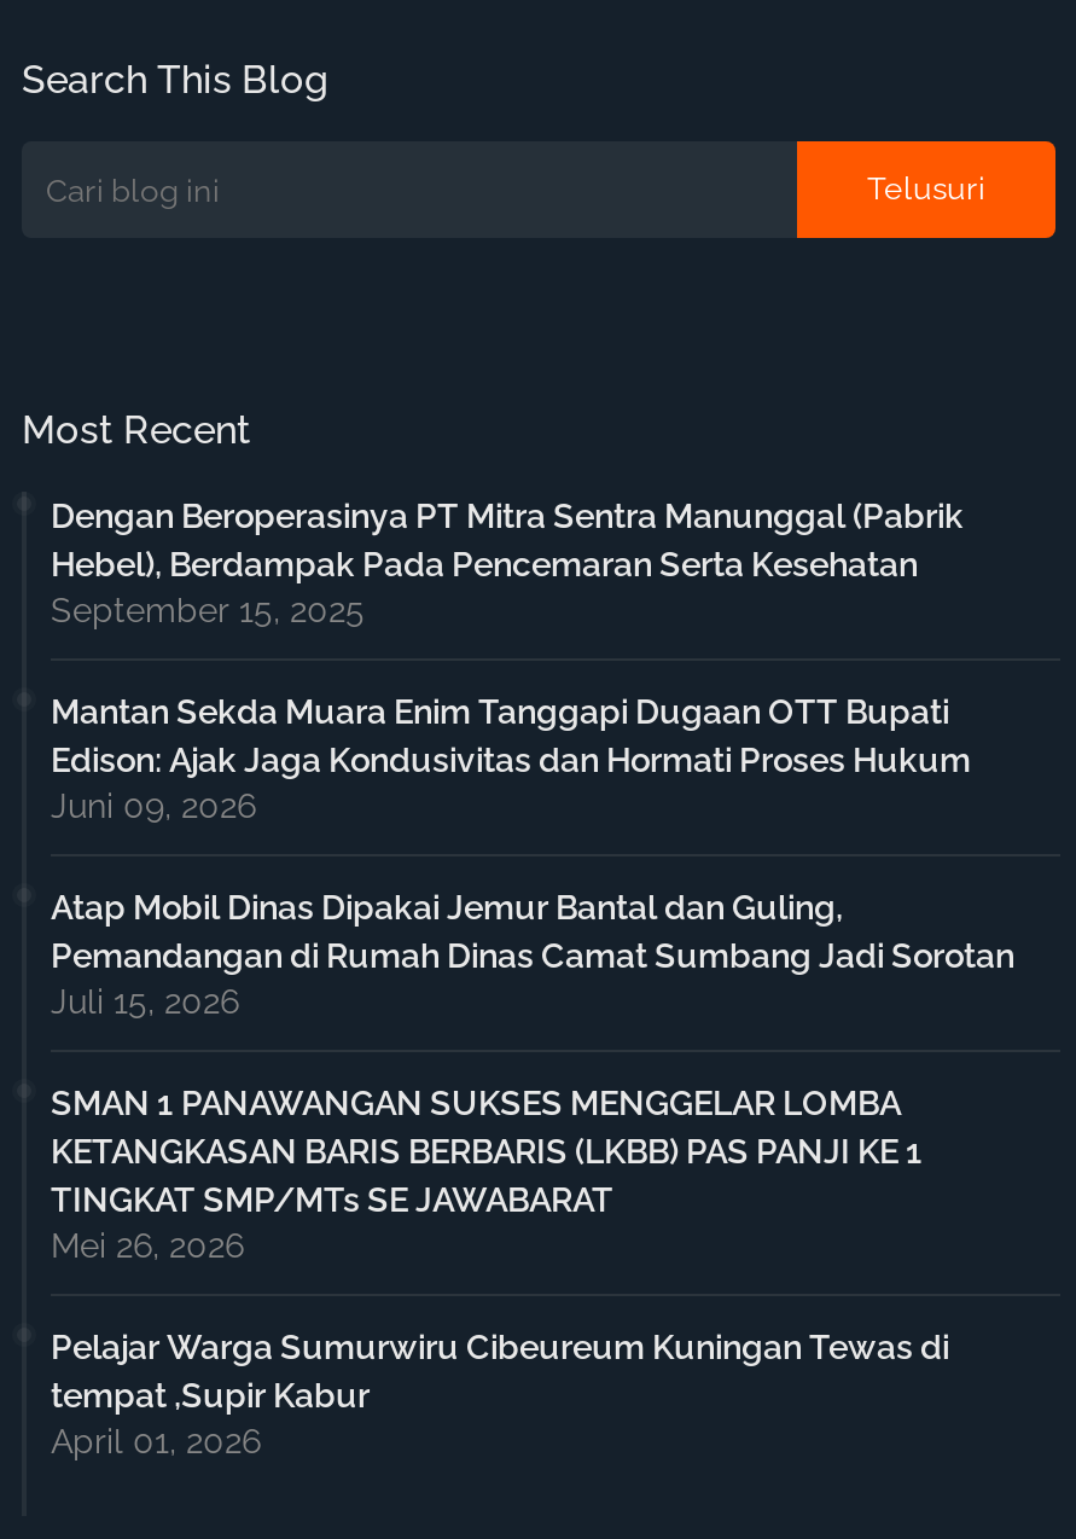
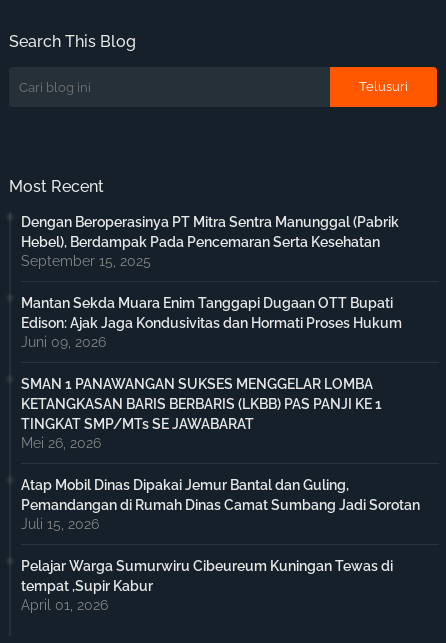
moved [51,888,1014,1021] -> [21,477,420,532]: Atap Mobil Dinas Dipakai Jemur Bantal dan Guling, | Pemandangan di Rumah Dinas Camat Sumbang Jadi Sorotan | Juli 15, 2026
moved [51,1084,923,1265] -> [21,376,382,451]: SMAN 1 PANAWANGAN SUKSES MENGGELAR LOMBA | KETANGKASAN BARIS BERBARIS (LKBB) PAS PANJI KE 1 | TINGKAT SMP/MTs SE JAWABARAT | Mei 26, 2026

